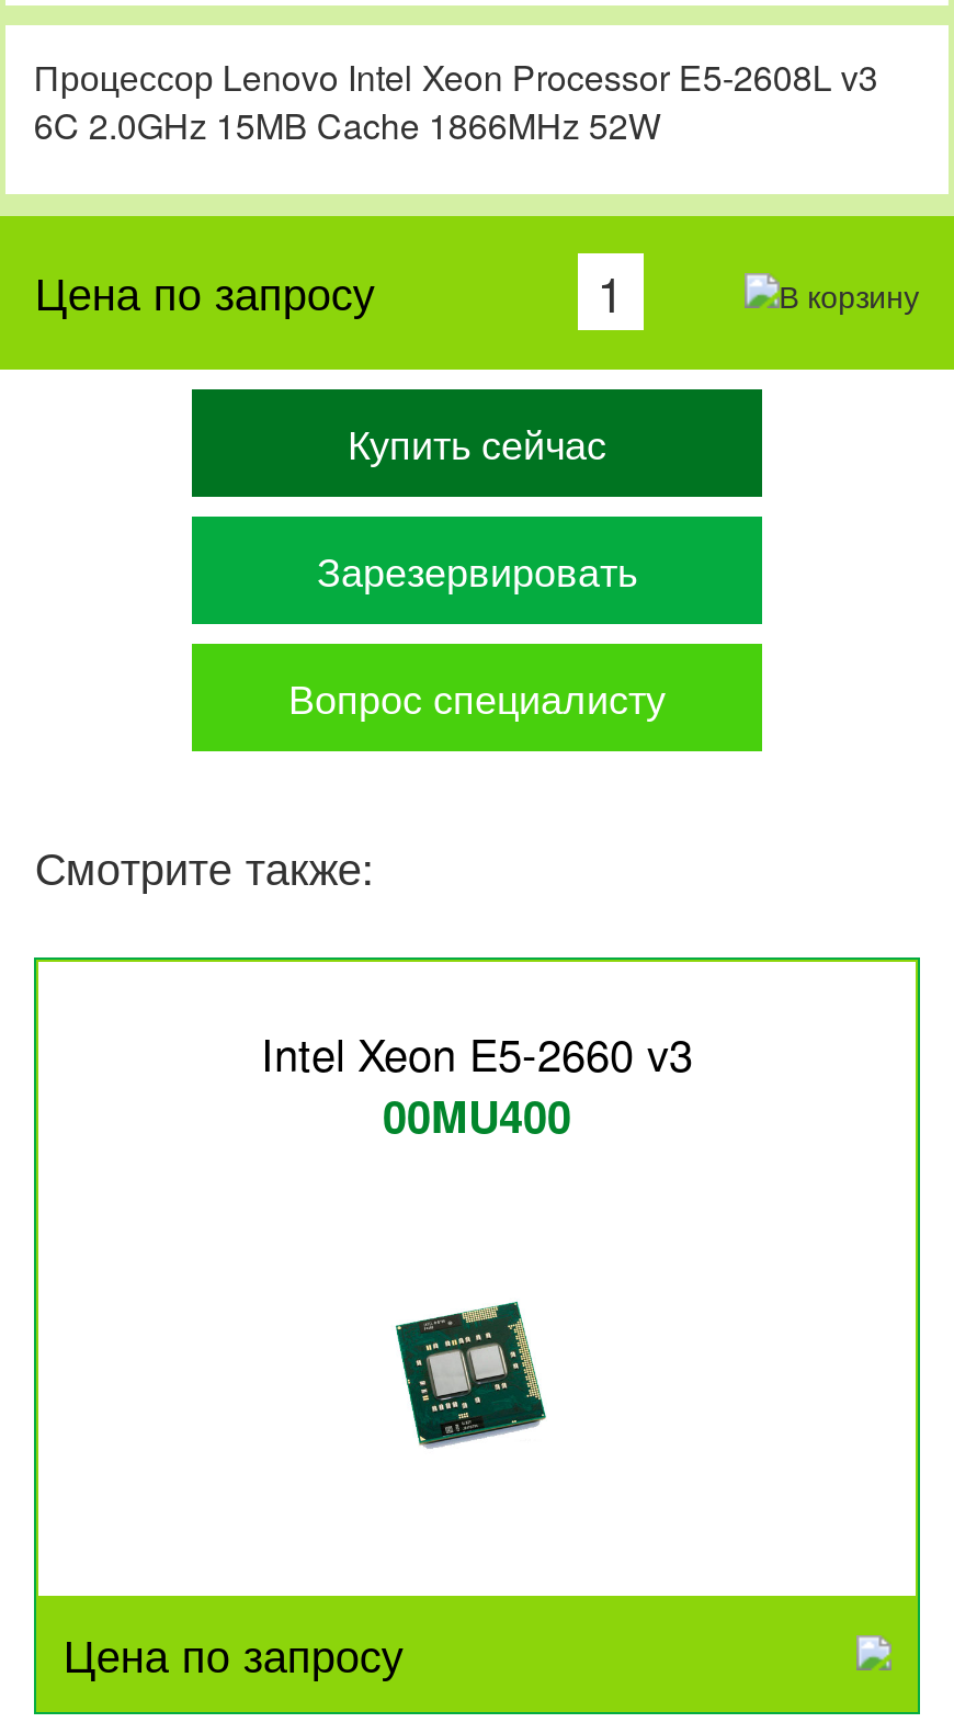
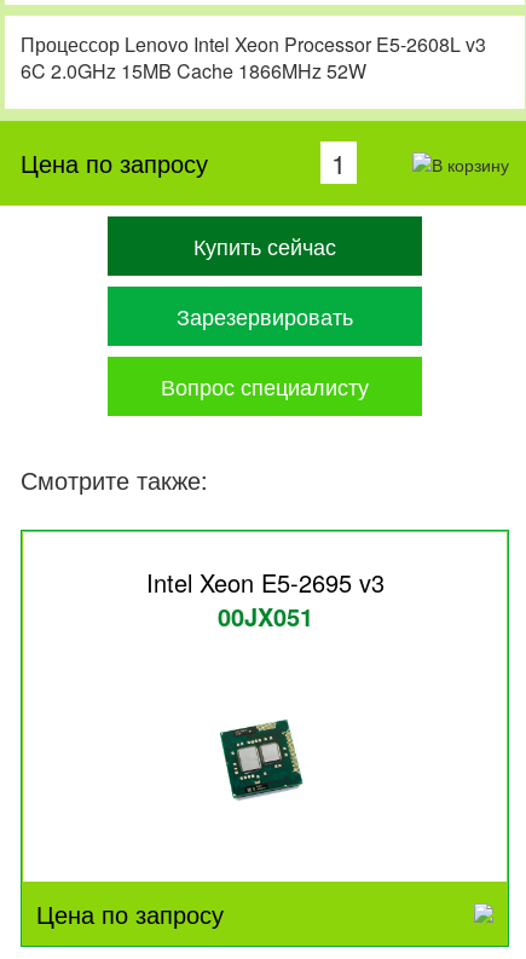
[261,1022,693,1147] Intel Xeon E5-2660 v3 | 00MU400 -> [146,565,384,634] Intel Xeon E5-2695 v3 | 00JX051

